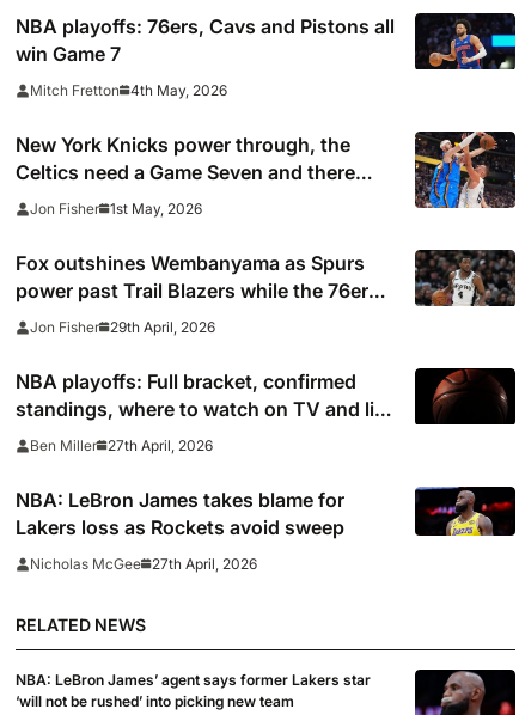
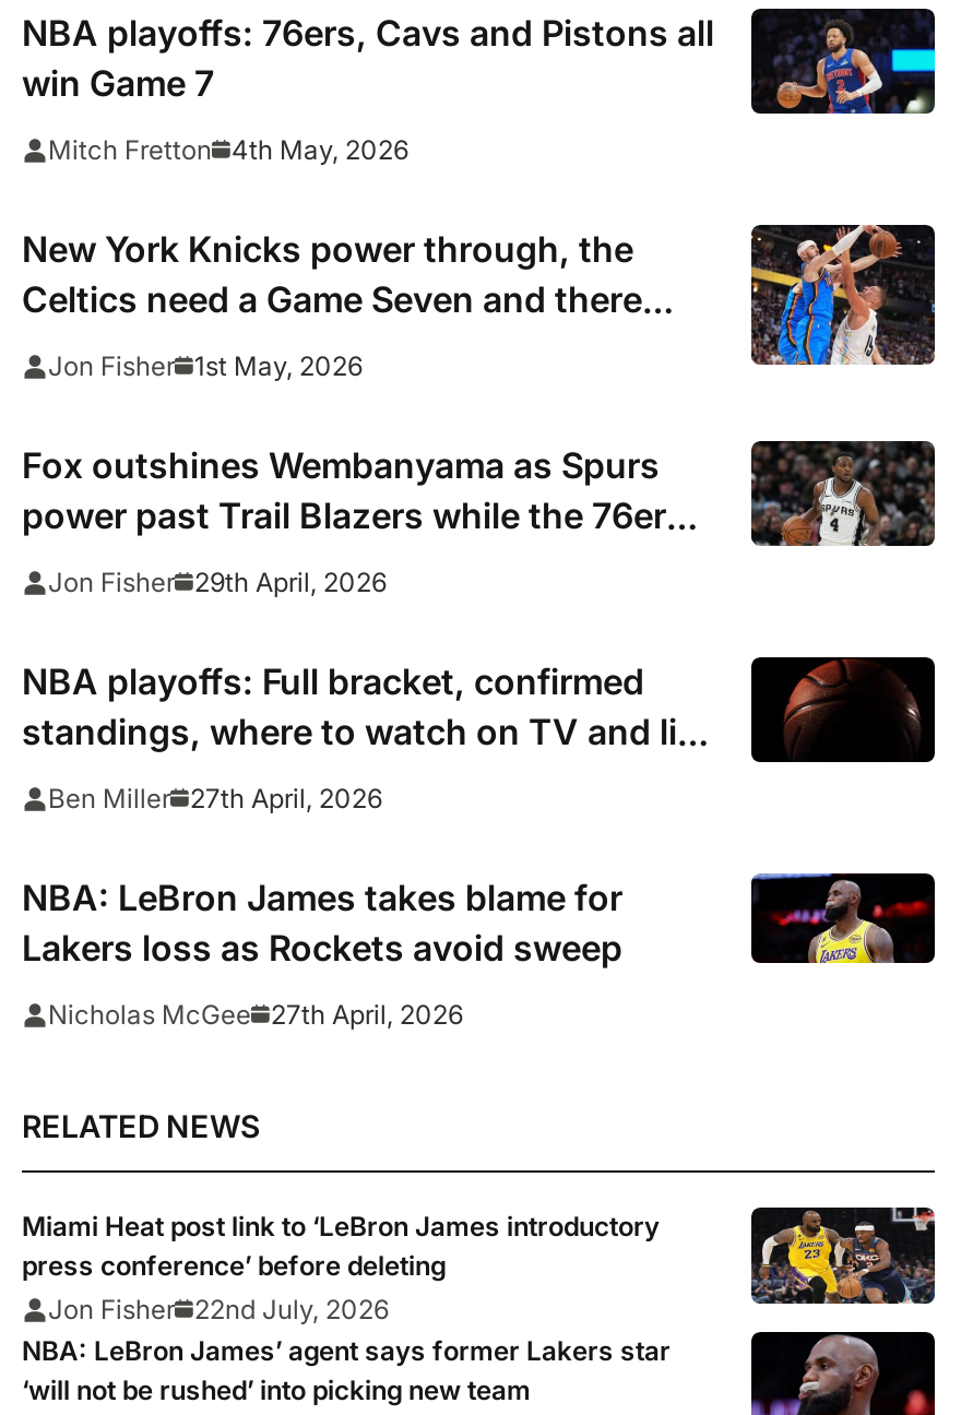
none -> [22,1211,660,1327] Miami Heat post link to ‘LeBron James introductory | press conference’ before deleting | Jon Fisher 22nd July, 2026
none -> [749,1208,937,1306] [image]

